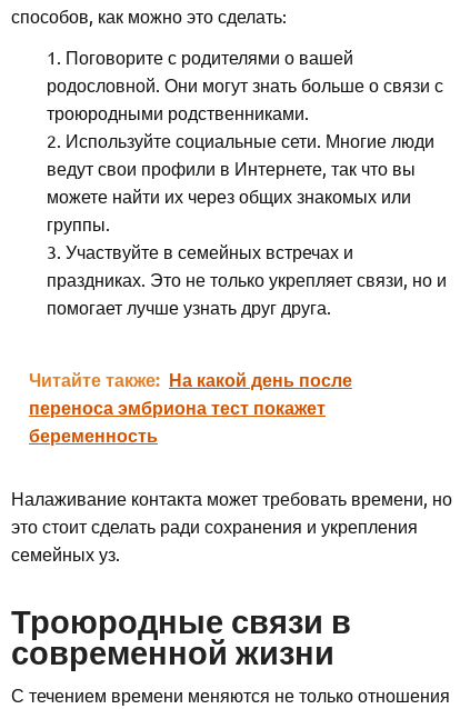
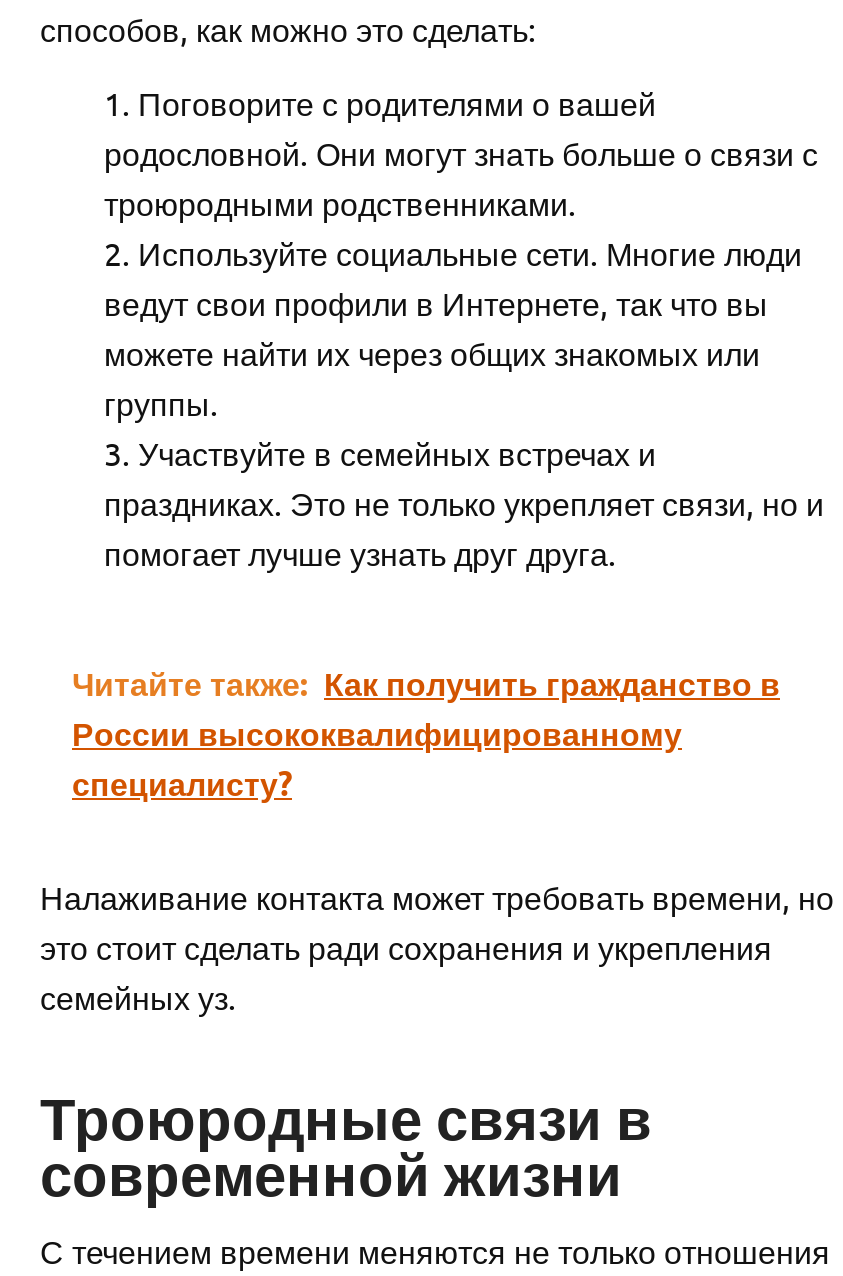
[29,368,352,447] Читайте также: На какой день после | переноса эмбриона тест покажет | беременность -> [72,662,780,804] Читайте также: Как получить гражданство в | России высококвалифицированному | специалисту?

